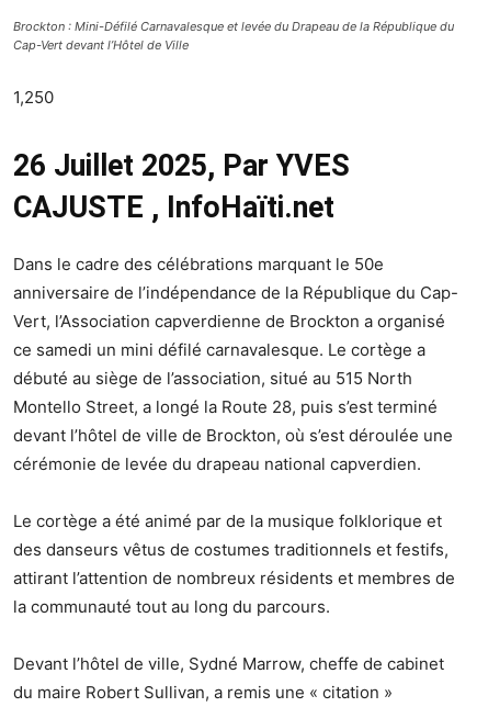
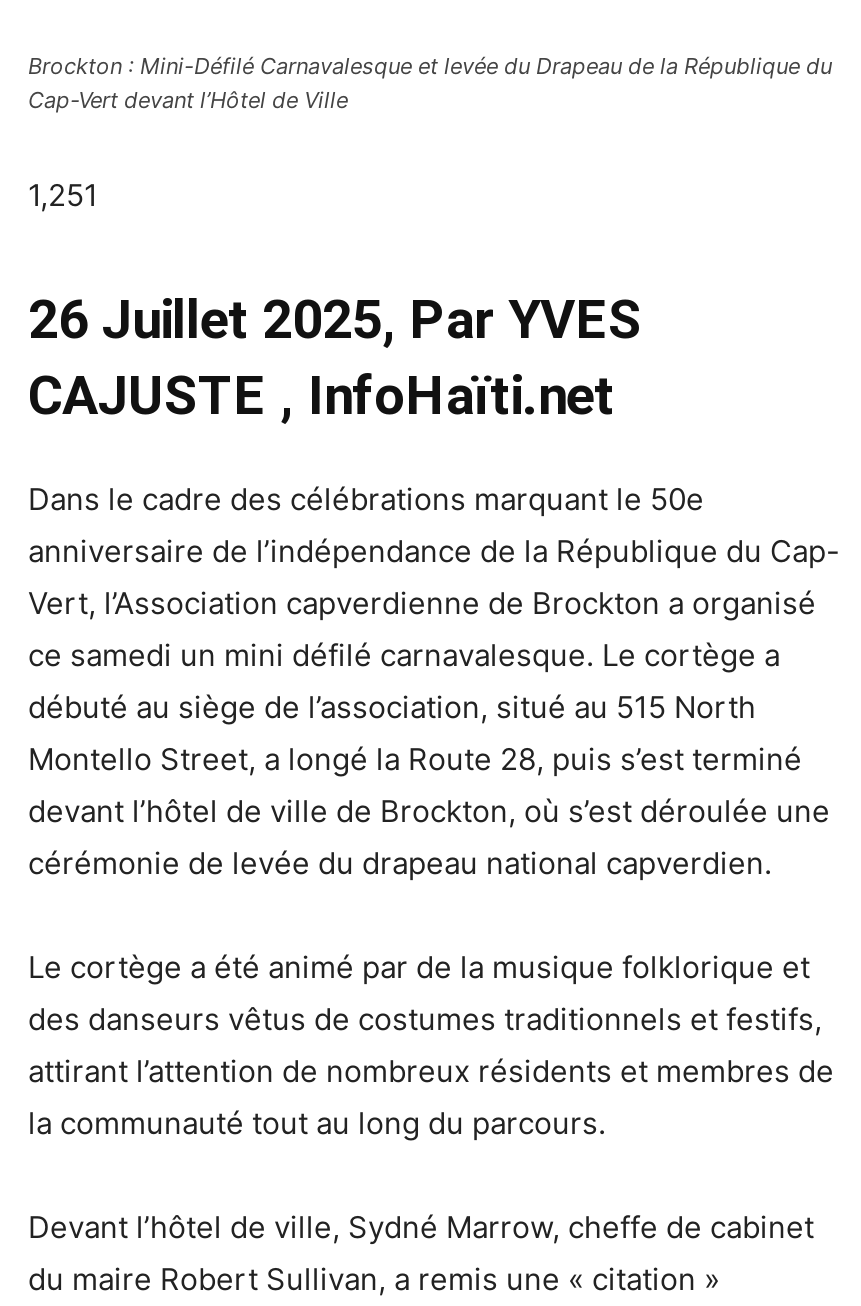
[13,87,54,108] 1,250 -> [28,176,98,214] 1,251

